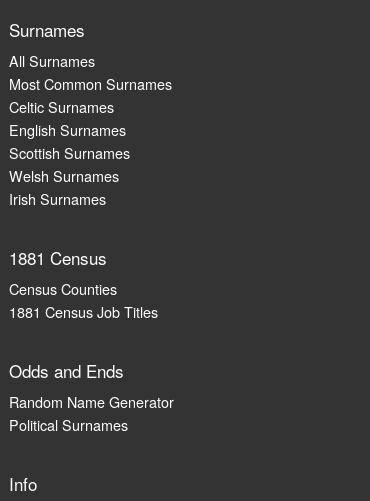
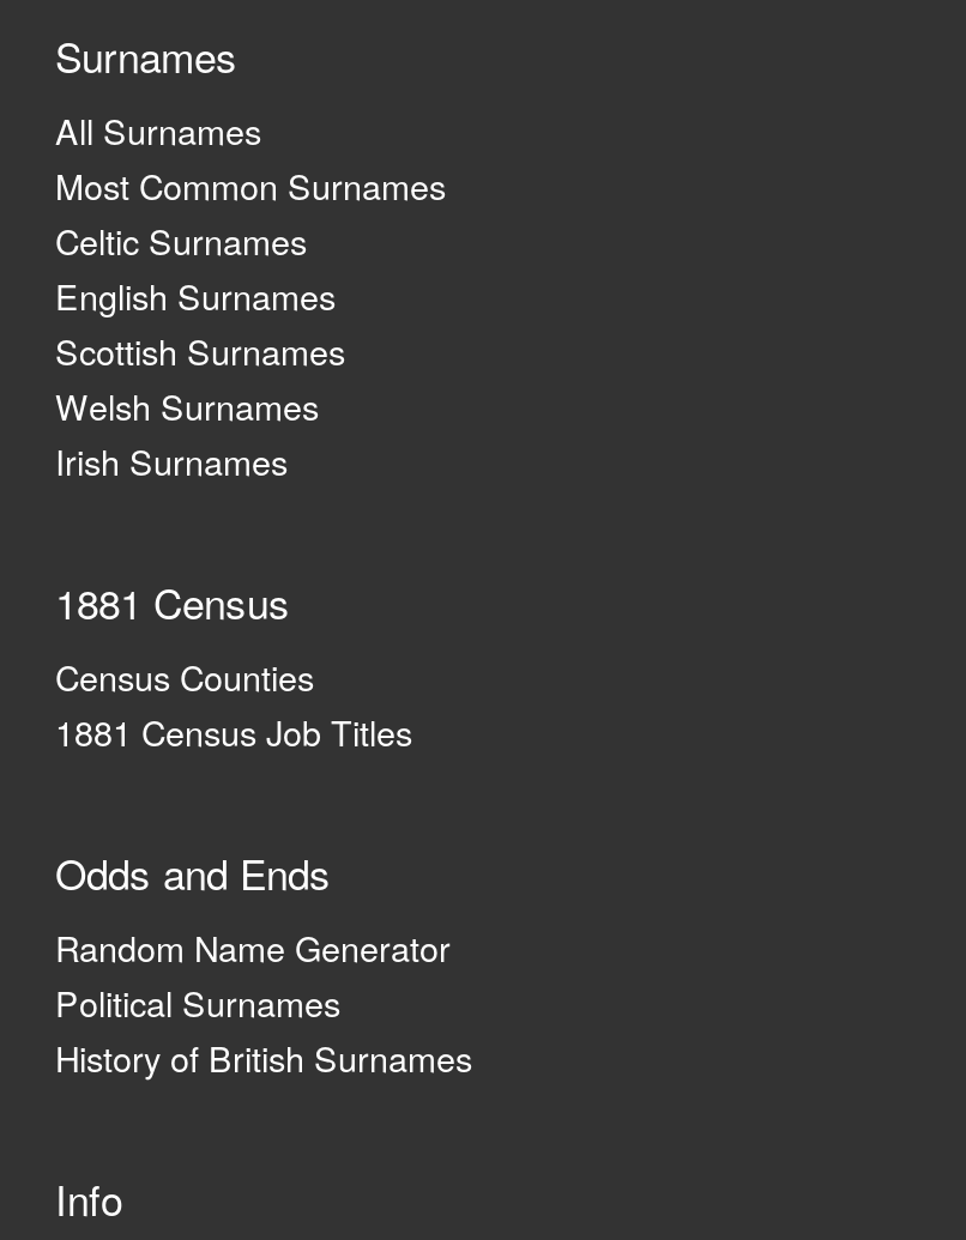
none -> [55,1033,472,1083] History of British Surnames

